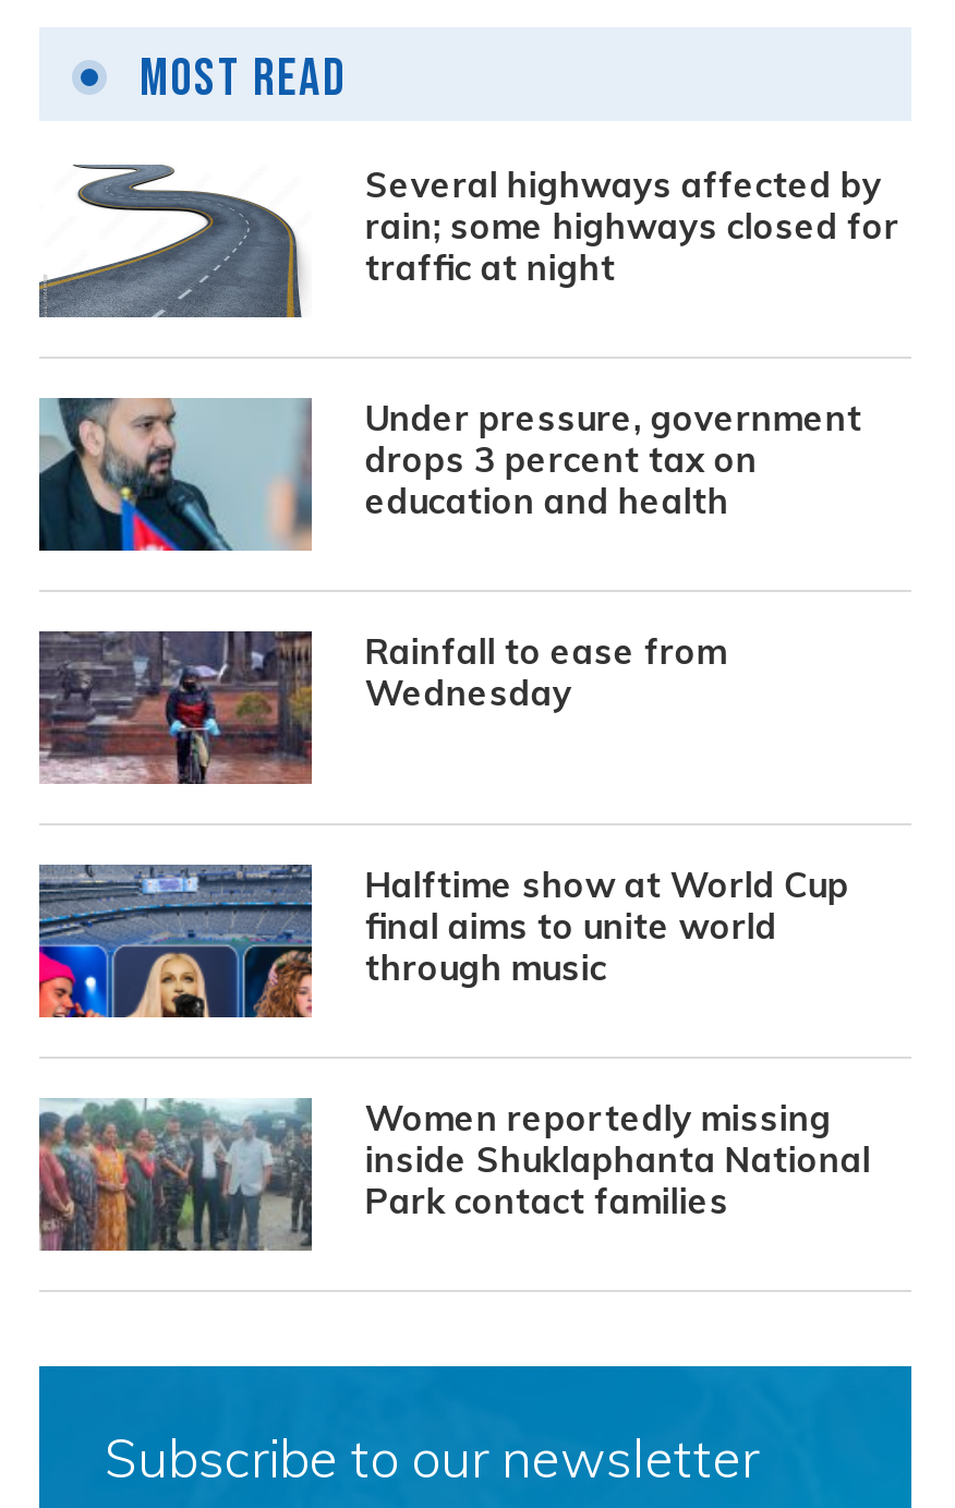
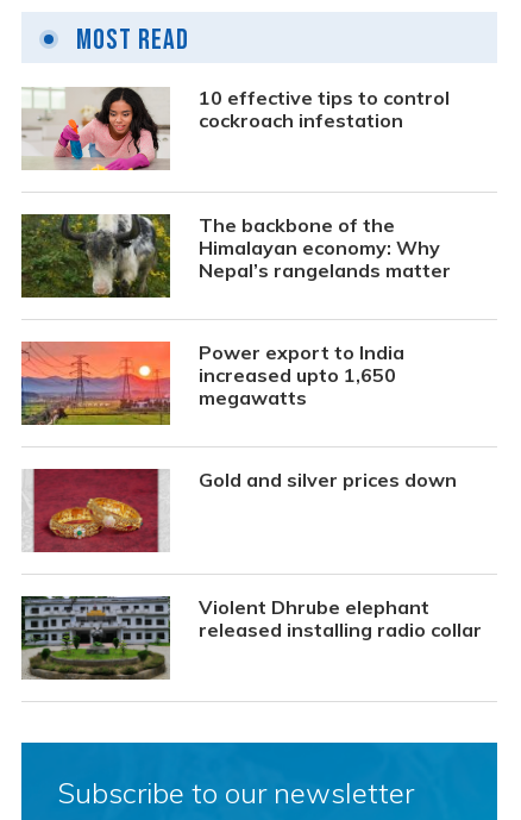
[39,162,899,319] [image] | Several highways affected by | rain; some highways closed for | traffic at night -> [20,86,450,171] [image] | 10 effective tips to control | cockroach infestation
[39,396,862,553] [image] | Under pressure, government | drops 3 percent tax on | education and health -> [20,213,451,299] [image] | The backbone of the | Himalayan economy: Why | Nepal’s rangelands matter
[37,629,727,784] [image] | Rainfall to ease from | Wednesday -> [20,340,405,426] [image] | Power export to India | increased upto 1,650 | megawatts
[37,862,849,1020] [image] | Halftime show at World Cup | final aims to unite world | through music -> [21,468,457,553] [image] | Gold and silver prices down
[37,1096,871,1251] [image] | Women reportedly missing | inside Shuklaphanta National | Park contact families -> [20,595,482,680] [image] | Violent Dhrube elephant | released installing radio collar

